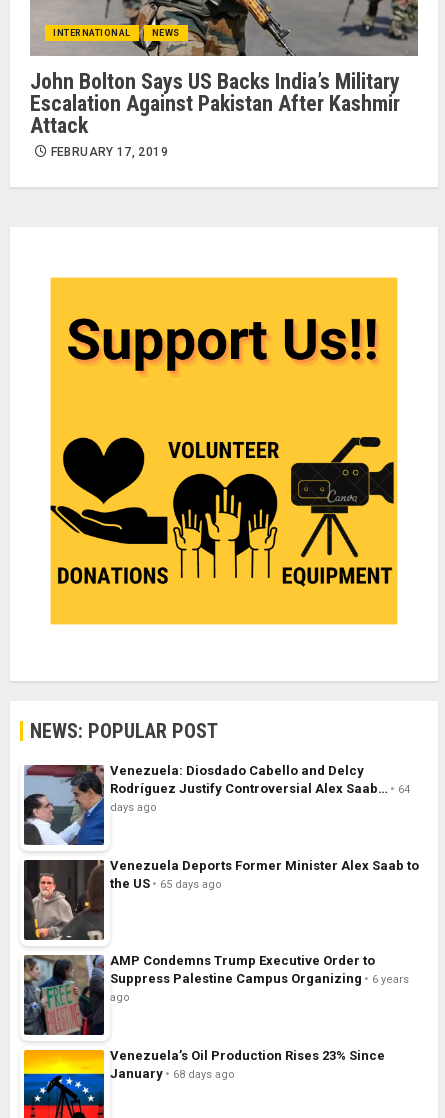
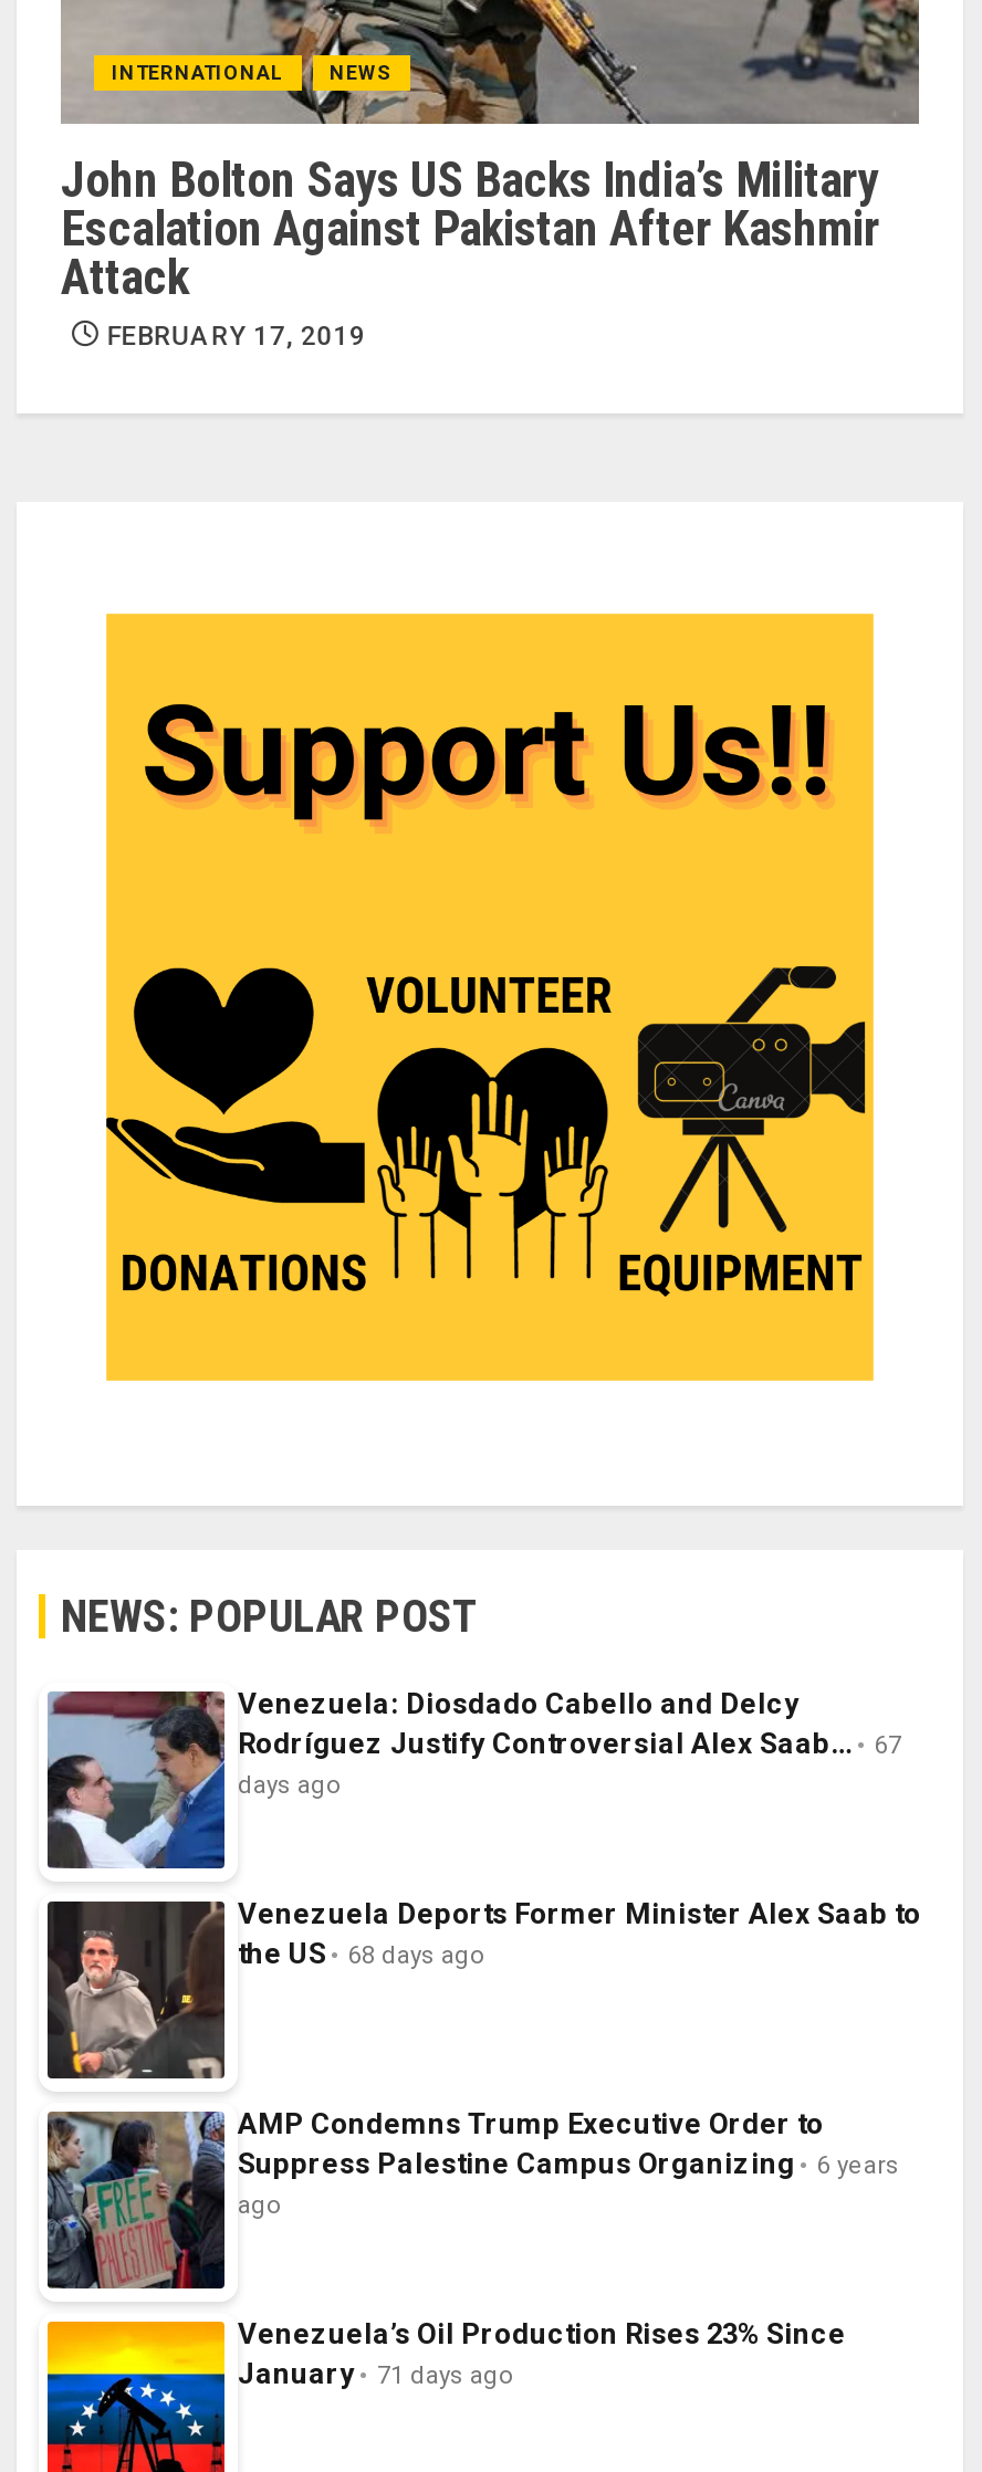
[110,781,410,796] Rodríguez Justify Controversial Alex Saab… 64 -> [238,1728,901,1761] Rodríguez Justify Controversial Alex Saab… 67
[110,876,222,891] the US 65 days ago -> [238,1938,485,1971] the US 68 days ago
[110,1066,235,1081] January 68 days ago -> [238,2358,514,2391] January 71 days ago

